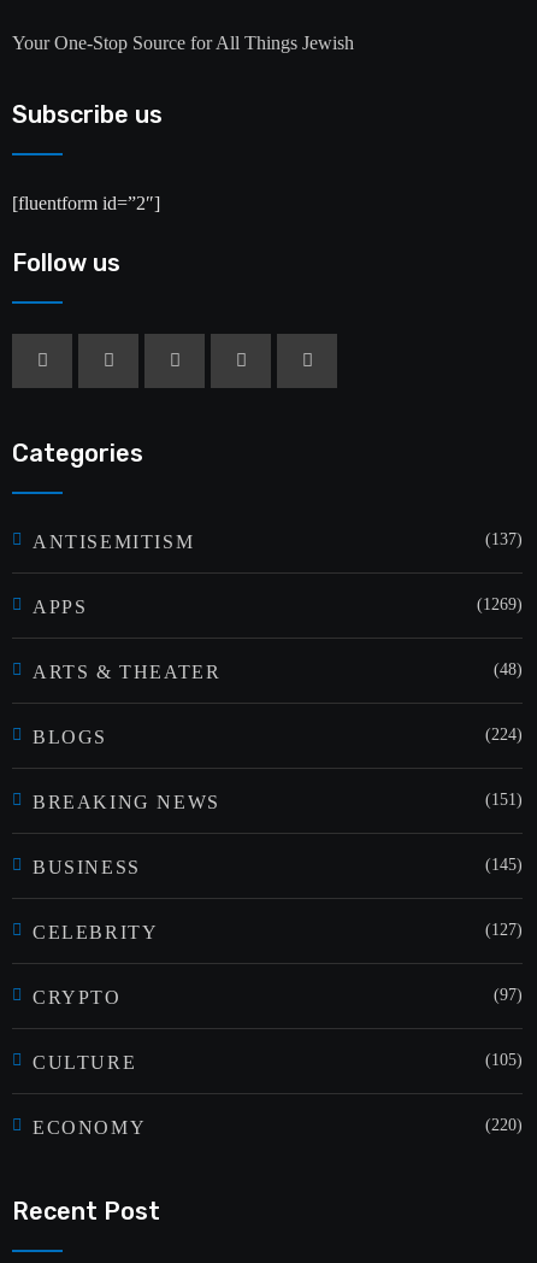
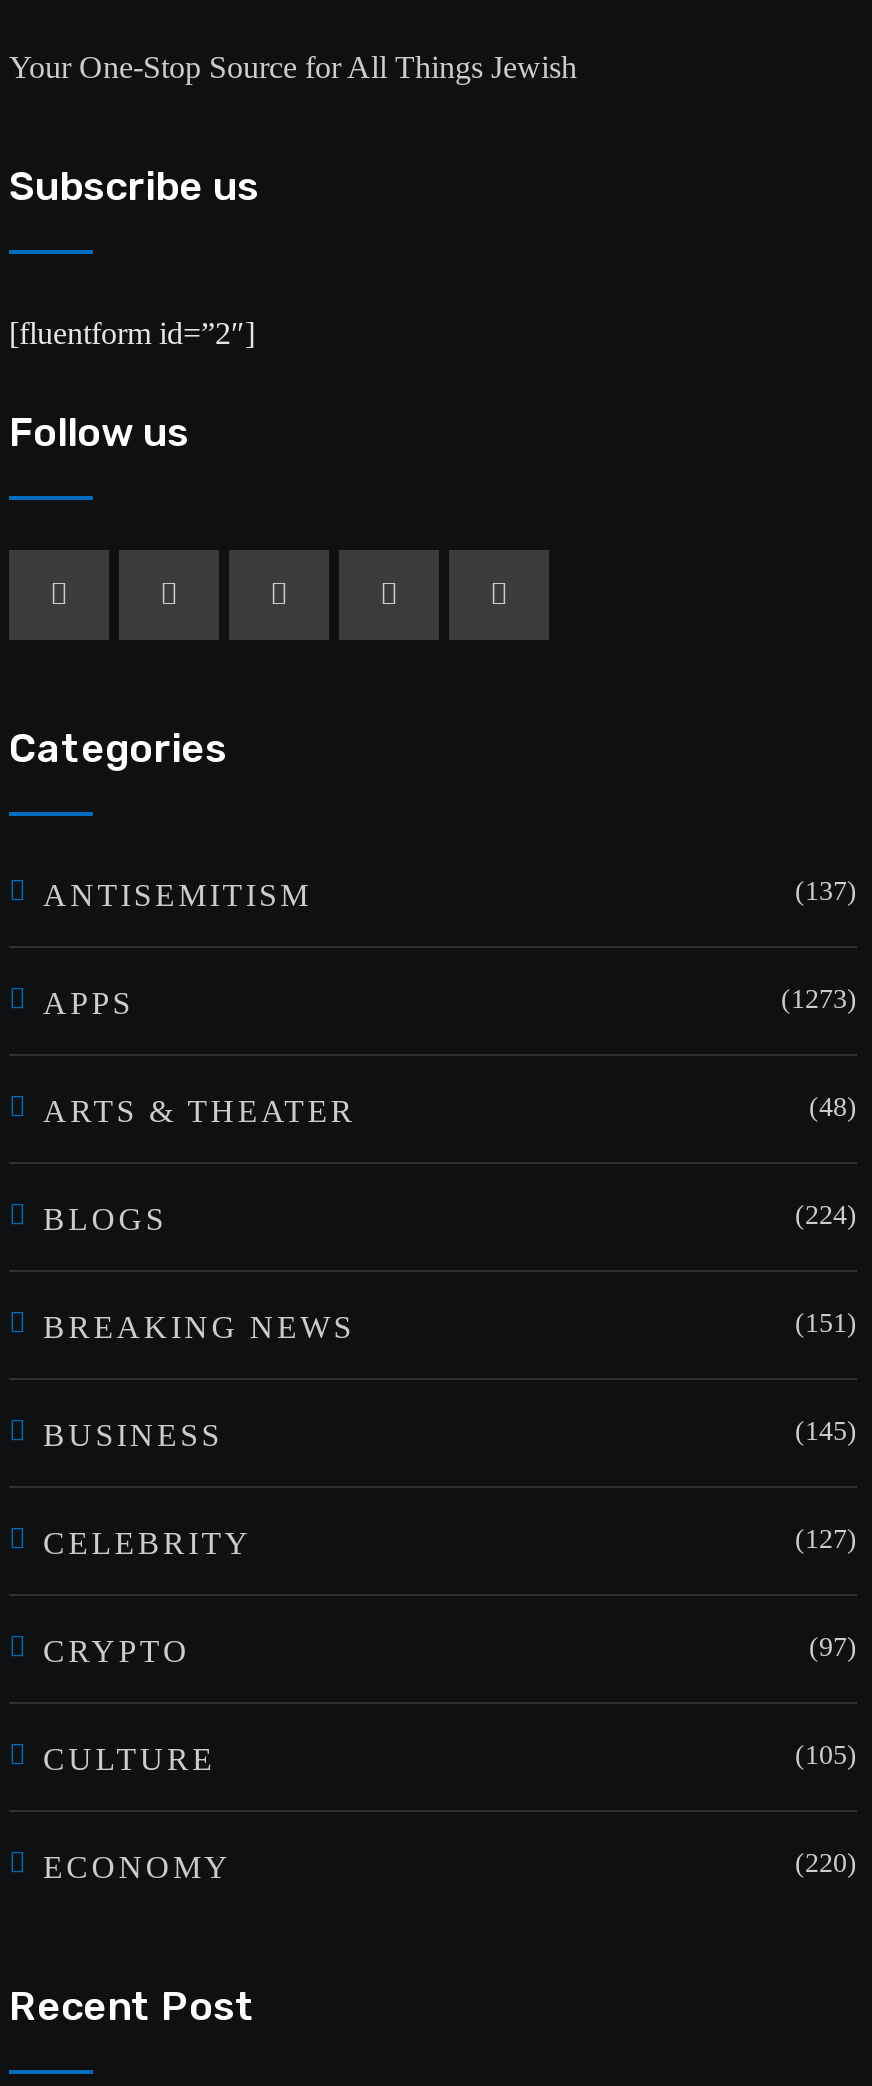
[477,595,523,614] (1269) -> [781,984,857,1014] (1273)

